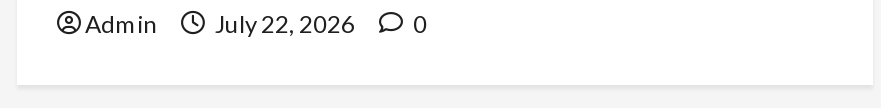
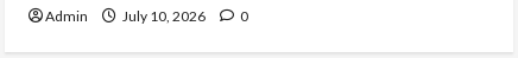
[85,9,427,39] Admin July 22, 2026 0 -> [45,7,248,25] Admin July 10, 2026 0

